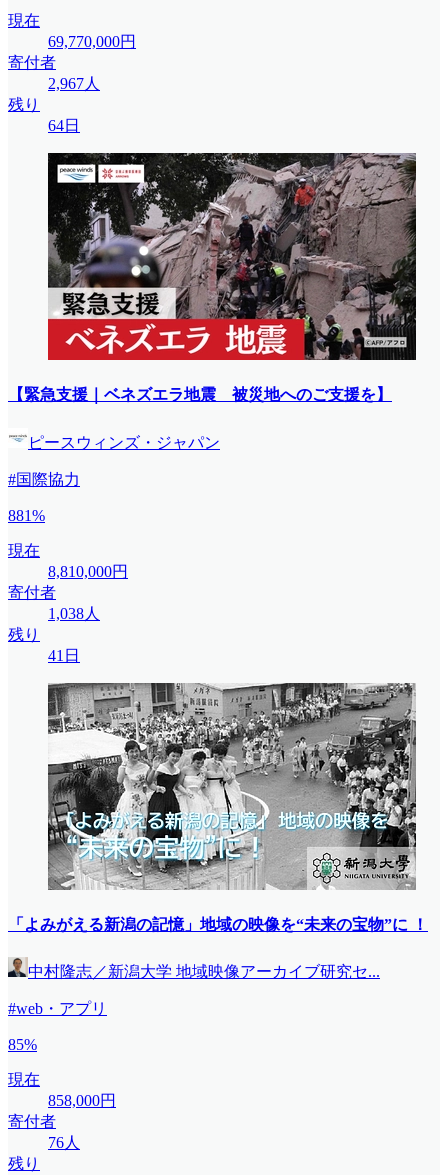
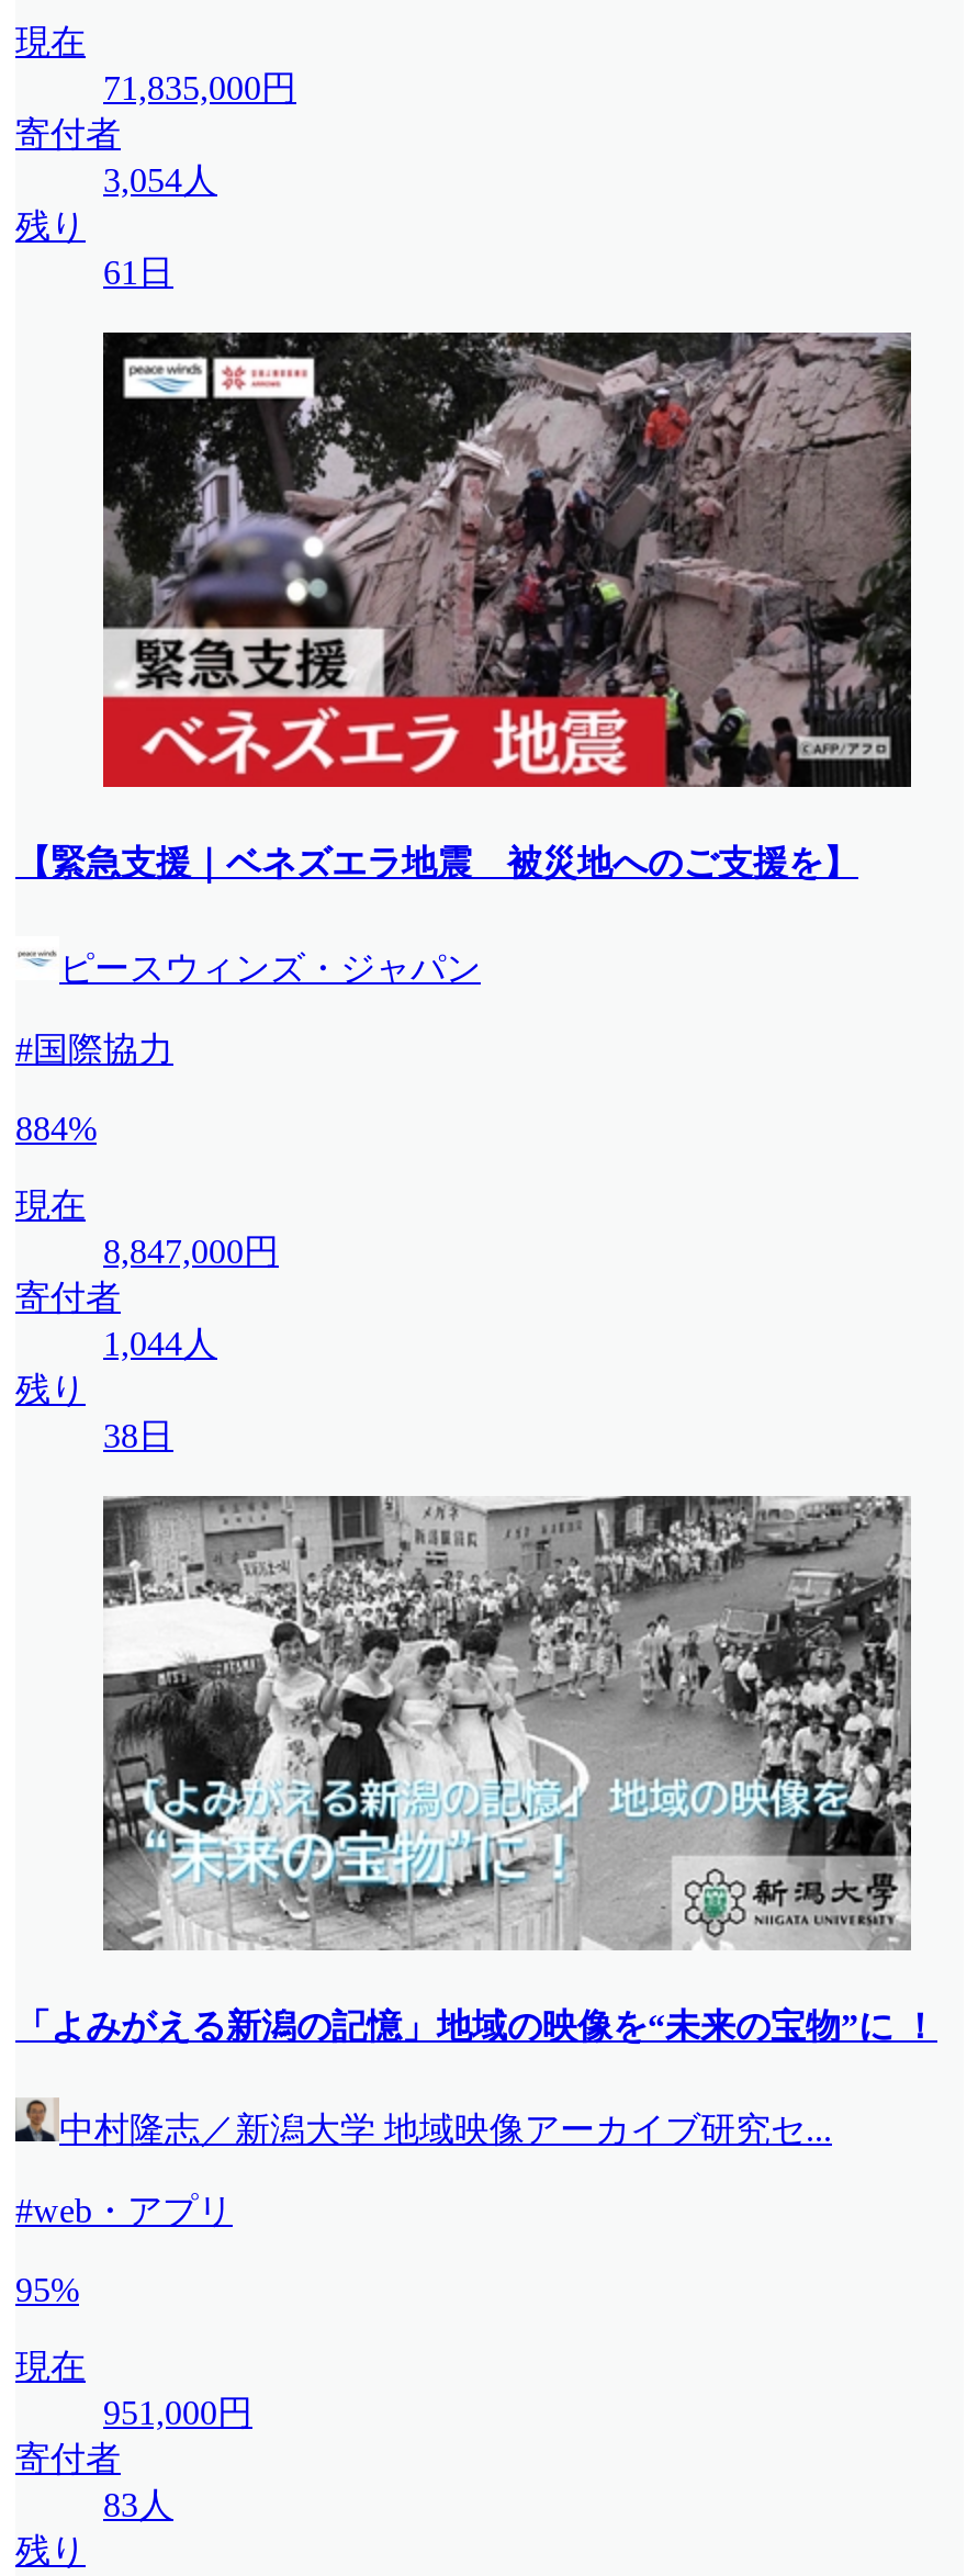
[48,33,136,50] 69,770,000円 -> [103,70,296,107] 71,835,000円
[48,75,100,92] 2,967人 -> [103,162,217,199] 3,054人
[48,117,80,134] 64日 -> [103,254,173,291] 61日
[8,507,45,524] 881% -> [15,1109,97,1146] 884%
[48,563,128,580] 8,810,000円 -> [103,1232,279,1269] 8,847,000円
[48,605,100,622] 1,038人 -> [103,1324,217,1361] 1,044人
[48,647,80,664] 41日 -> [103,1416,173,1454] 38日
[8,1036,37,1053] 85% -> [15,2271,79,2309] 95%
[48,1092,116,1109] 858,000円 -> [103,2394,252,2432] 951,000円
[48,1134,80,1151] 76人 -> [103,2486,173,2524] 83人

